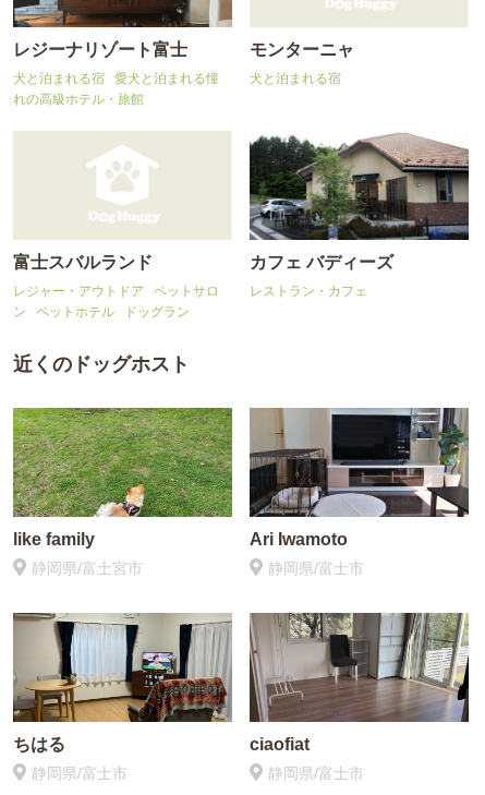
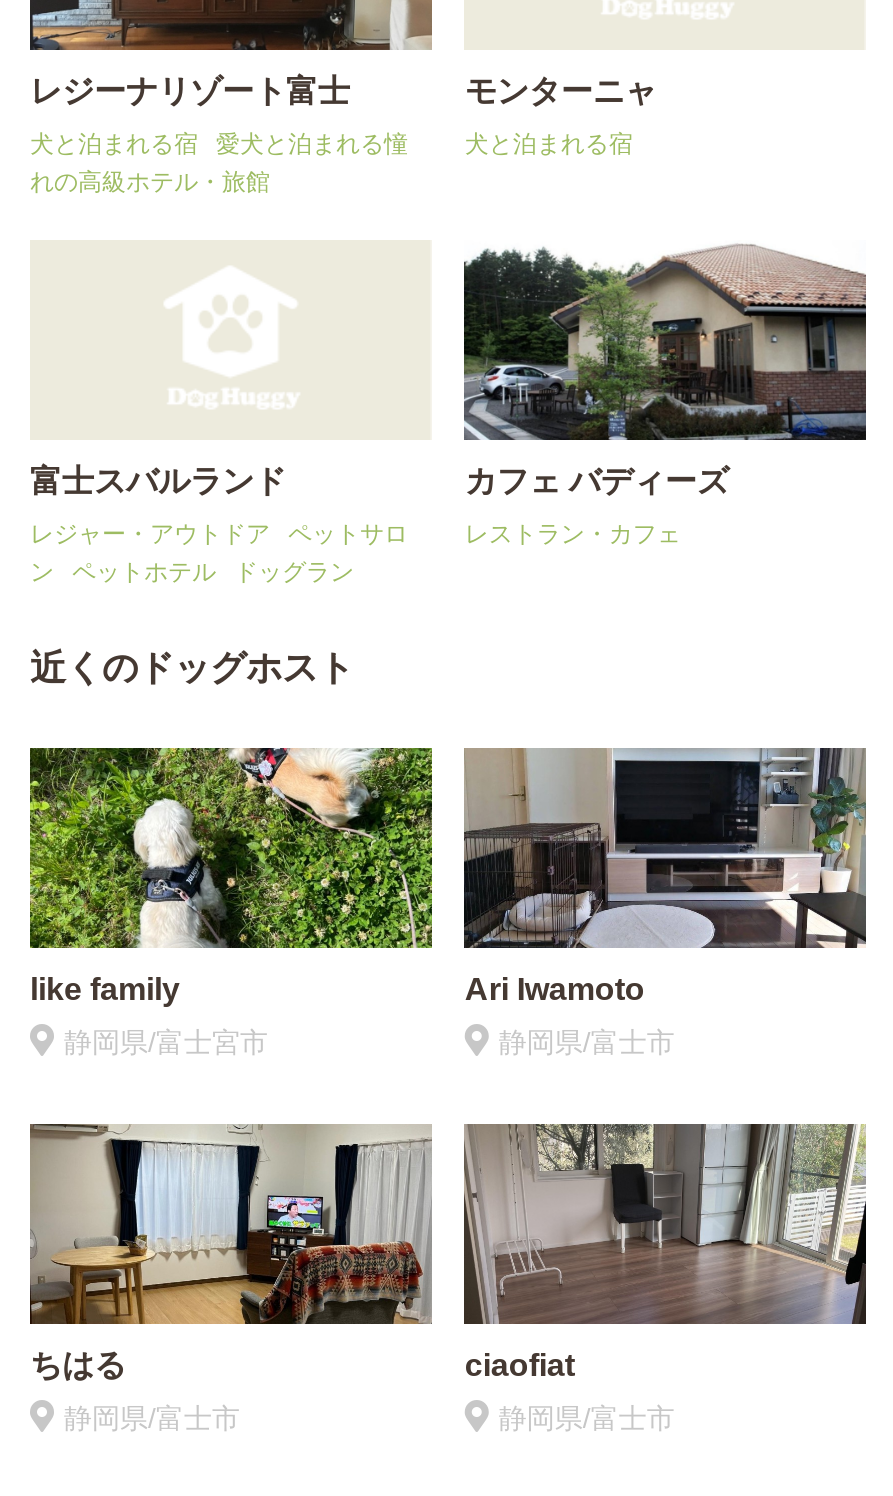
[12,407,233,518] [image] -> [28,746,432,950] [image]

